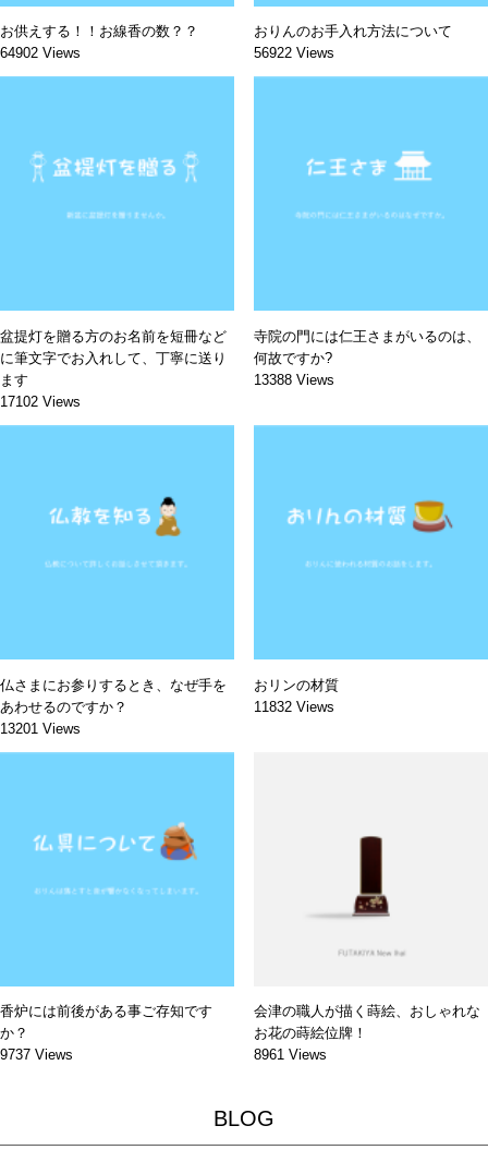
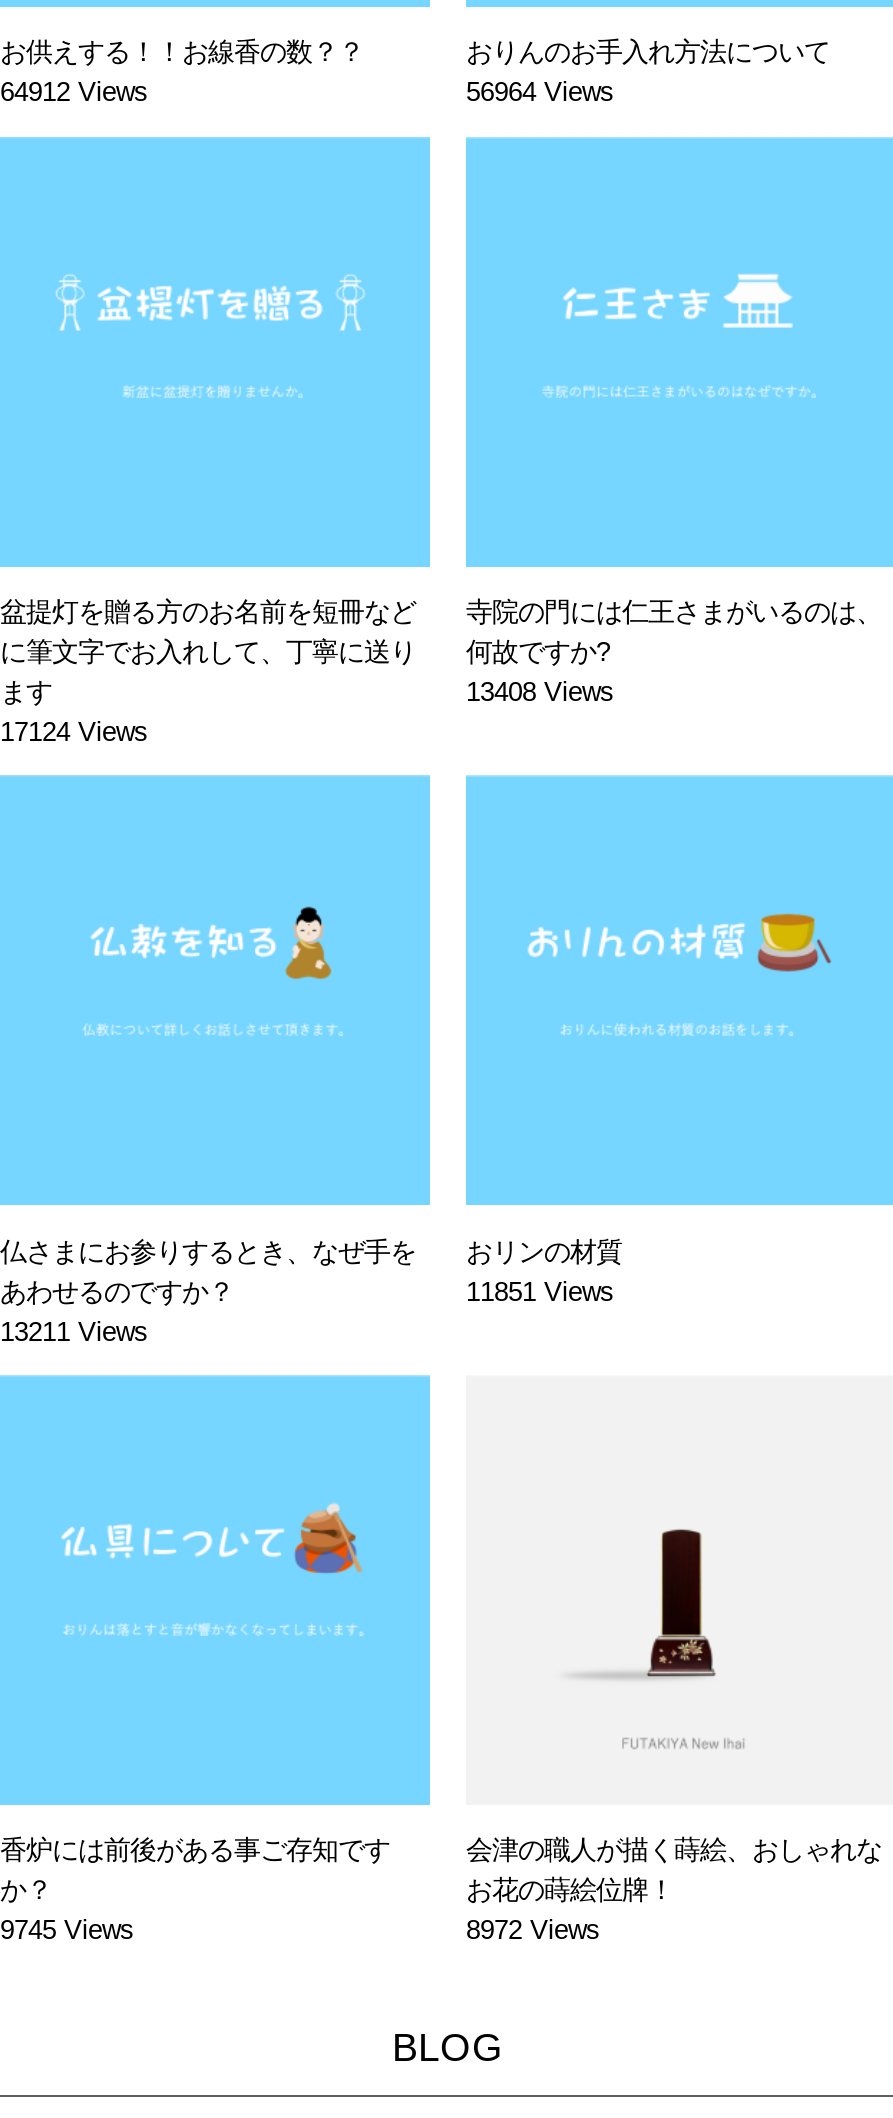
[0,45,81,61] 64902 Views -> [0,77,148,107] 64912 Views
[254,45,334,61] 56922 Views -> [466,77,614,107] 56964 Views
[254,372,334,388] 13388 Views -> [466,677,614,707] 13408 Views
[0,393,81,410] 17102 Views -> [0,717,148,747] 17124 Views
[254,698,334,715] 11832 Views -> [466,1276,614,1306] 11851 Views
[0,720,81,736] 13201 Views -> [0,1316,148,1346] 13211 Views
[0,1047,73,1063] 9737 Views -> [0,1915,134,1945] 9745 Views
[254,1047,327,1063] 8961 Views -> [466,1915,600,1945] 8972 Views

